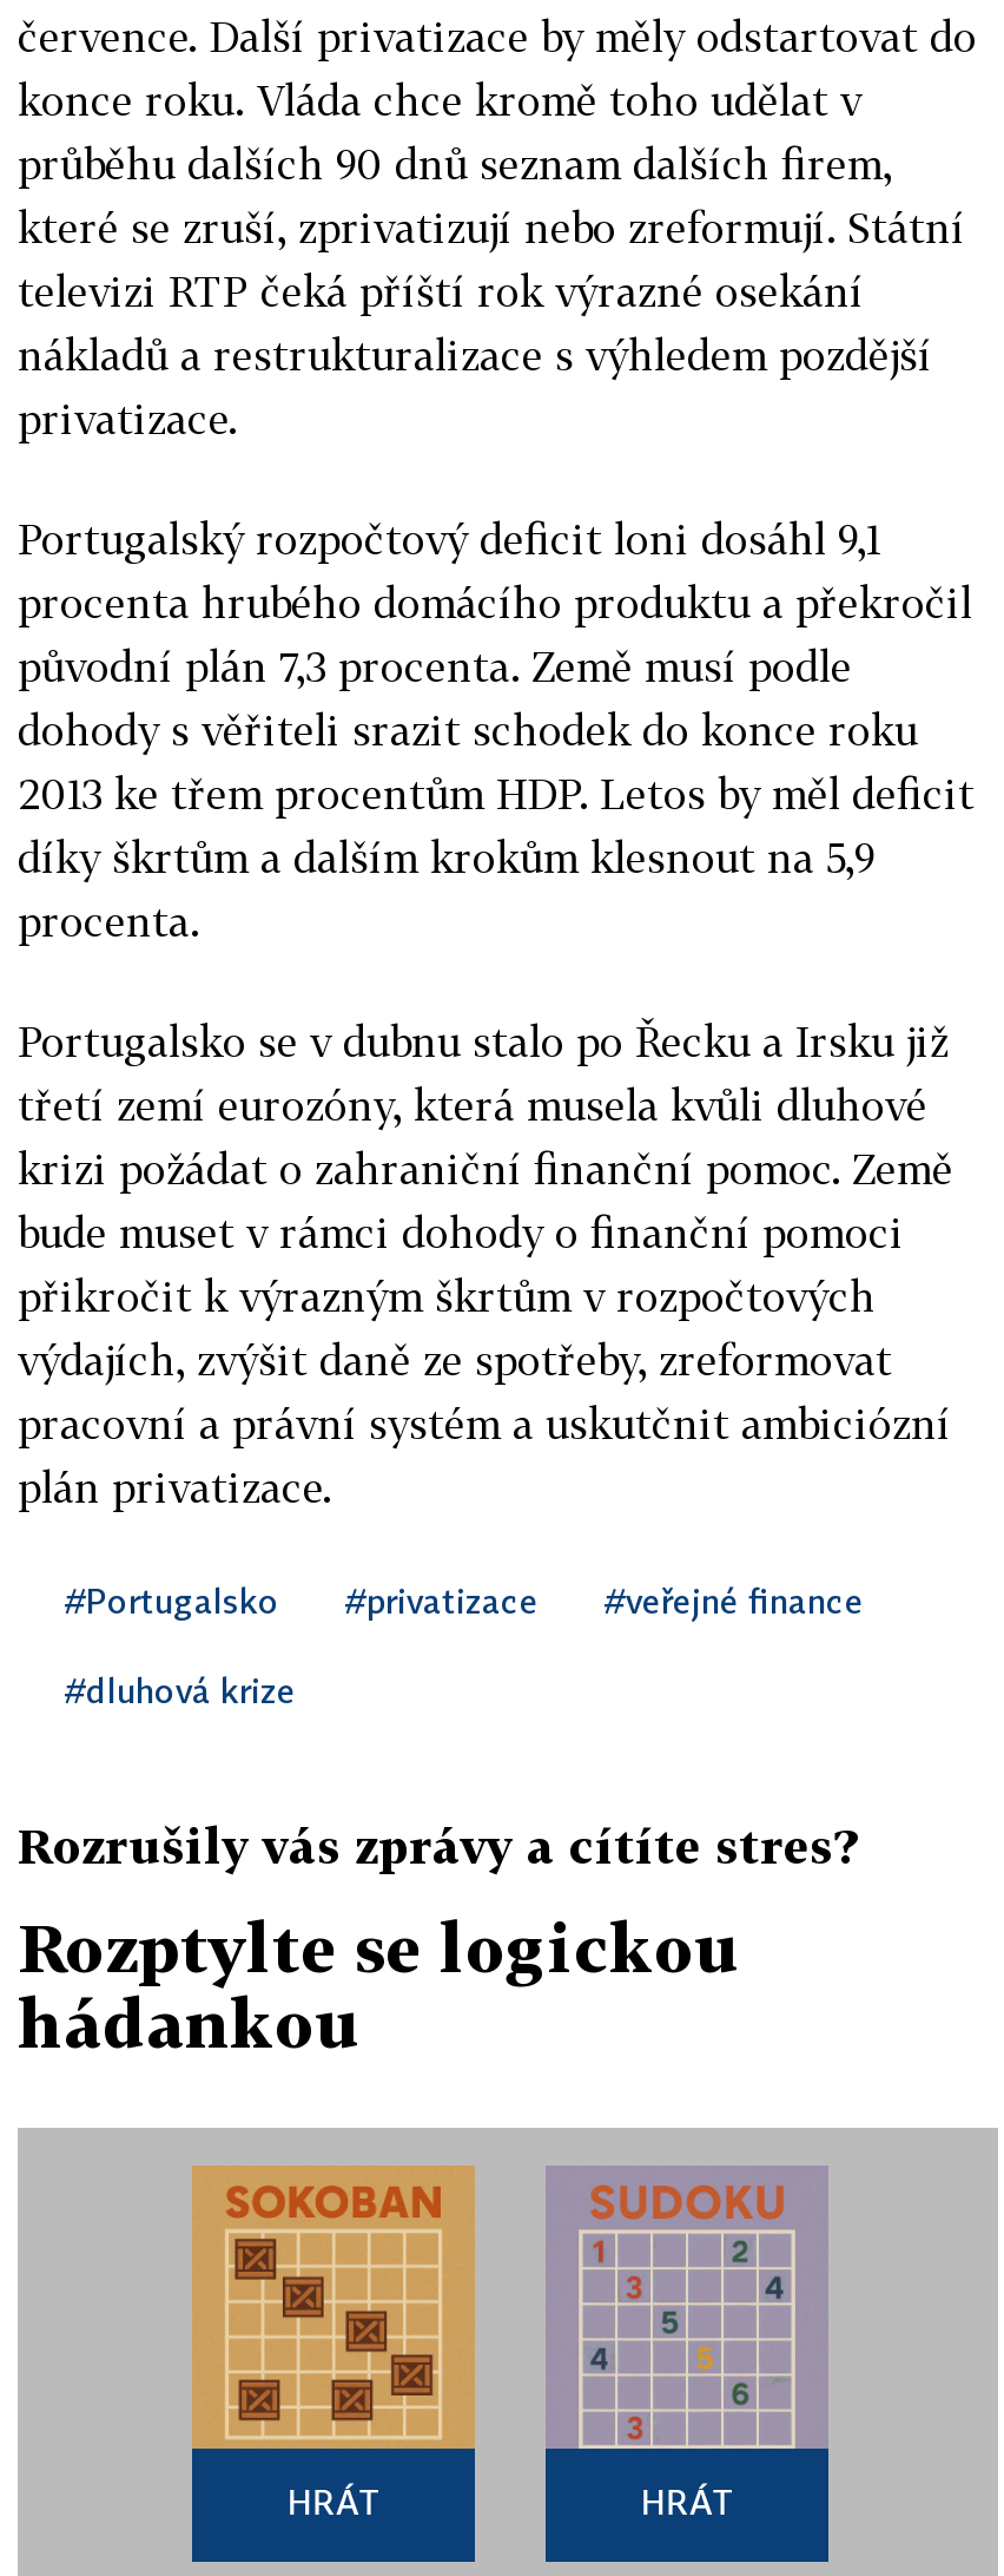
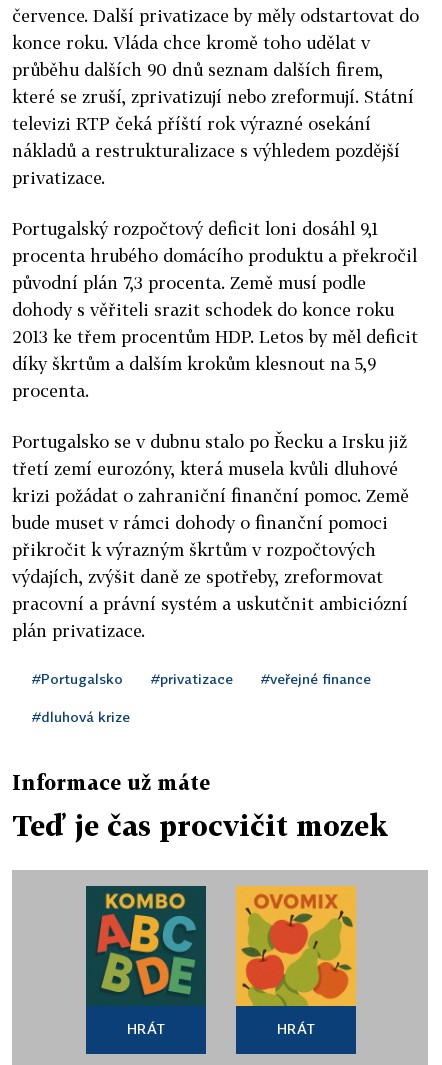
[18,1816,857,1873] Rozrušily vás zprávy a cítíte stres? -> [12,770,210,794] Informace už máte
[18,1908,741,2062] Rozptylte se logickou | hádankou -> [12,809,388,842] Teď je čas procvičit mozek
[192,2166,475,2451] [image] -> [85,885,207,1006] [image]
[546,2166,828,2451] [image] -> [235,885,357,1007] [image]

